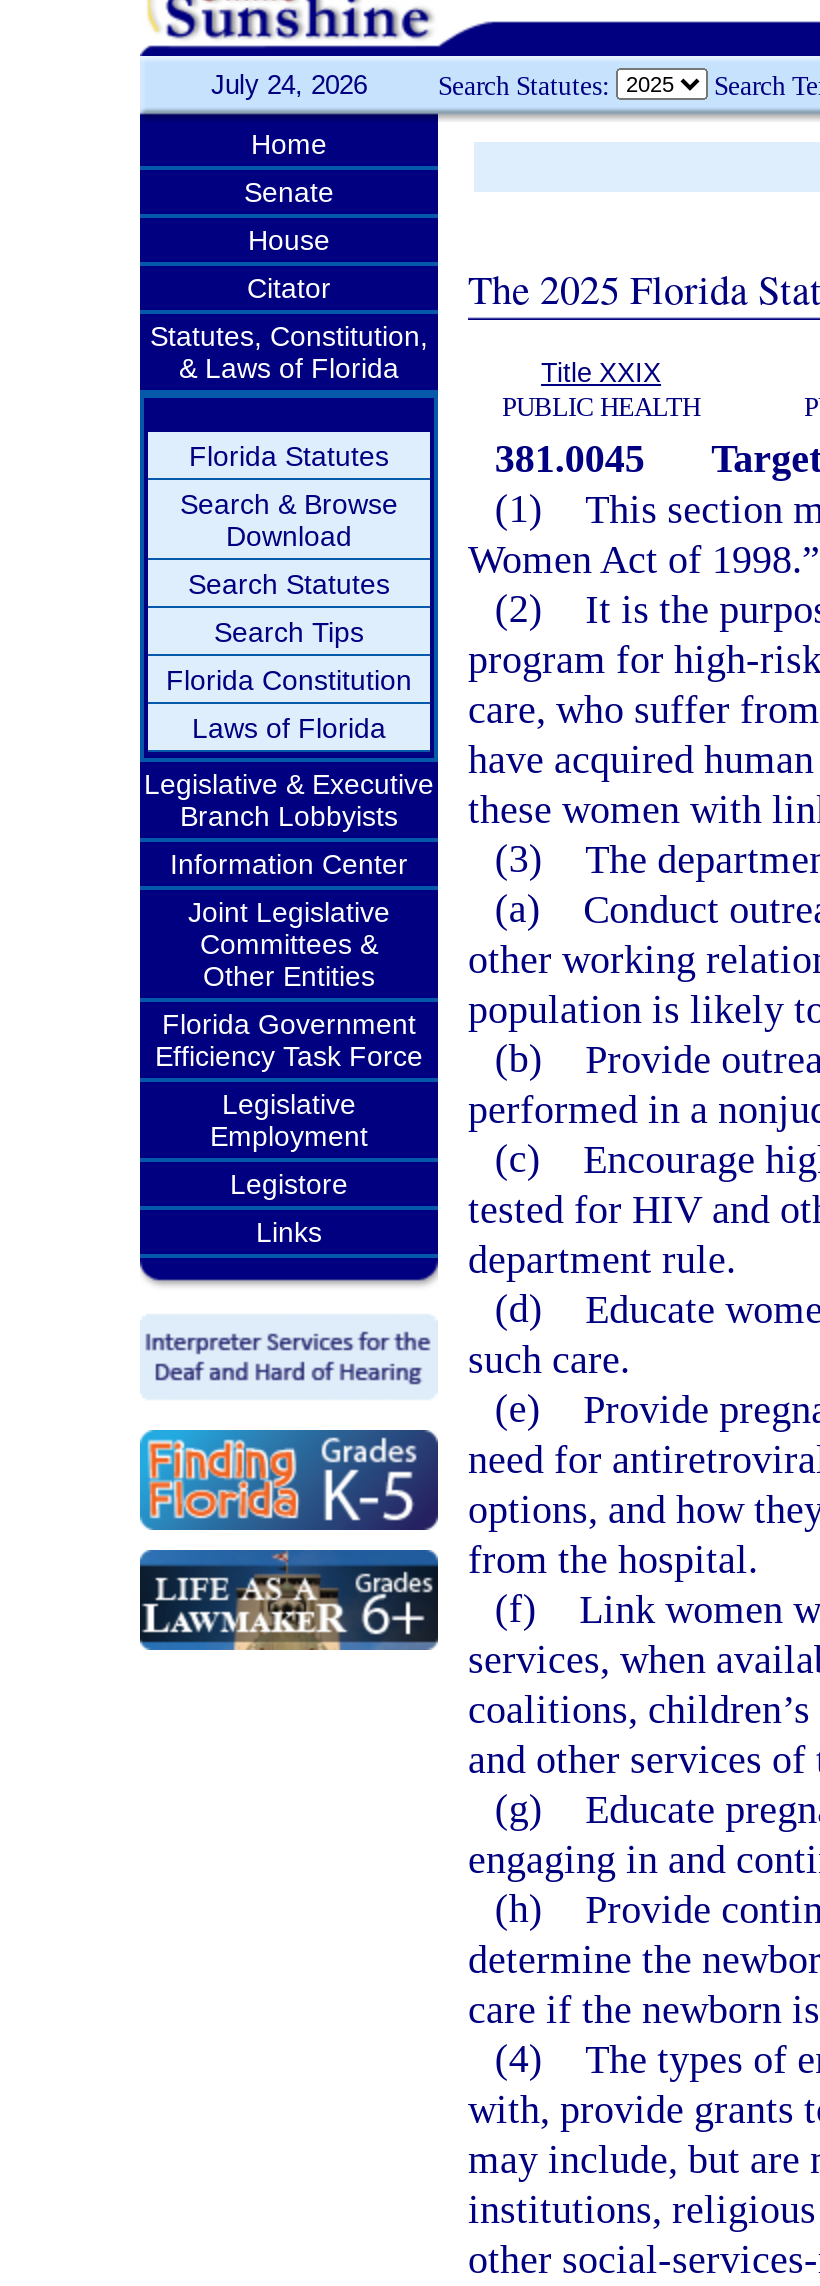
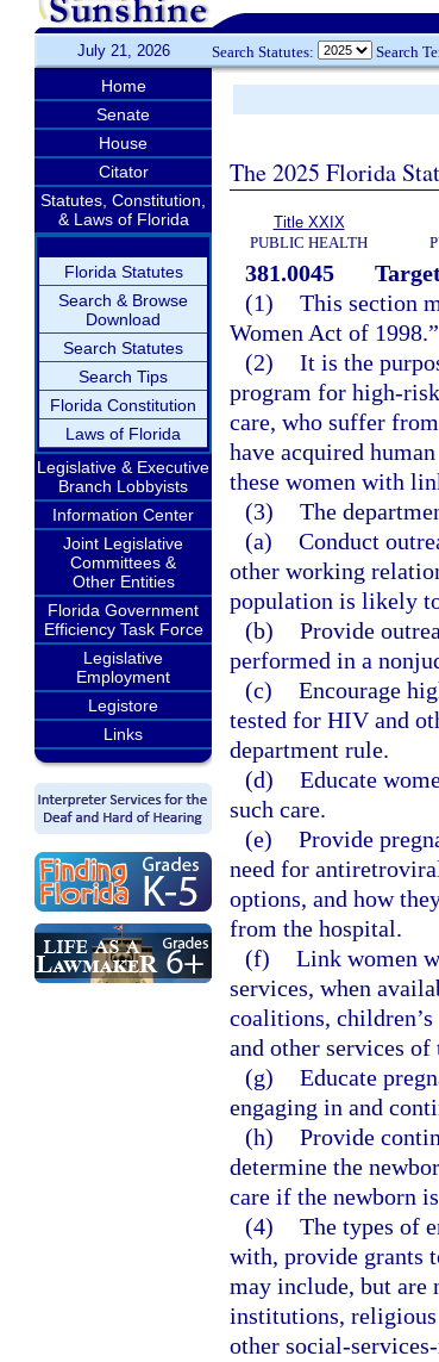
[211,70,367,100] July 24, 2026 -> [77,42,170,60] July 21, 2026

